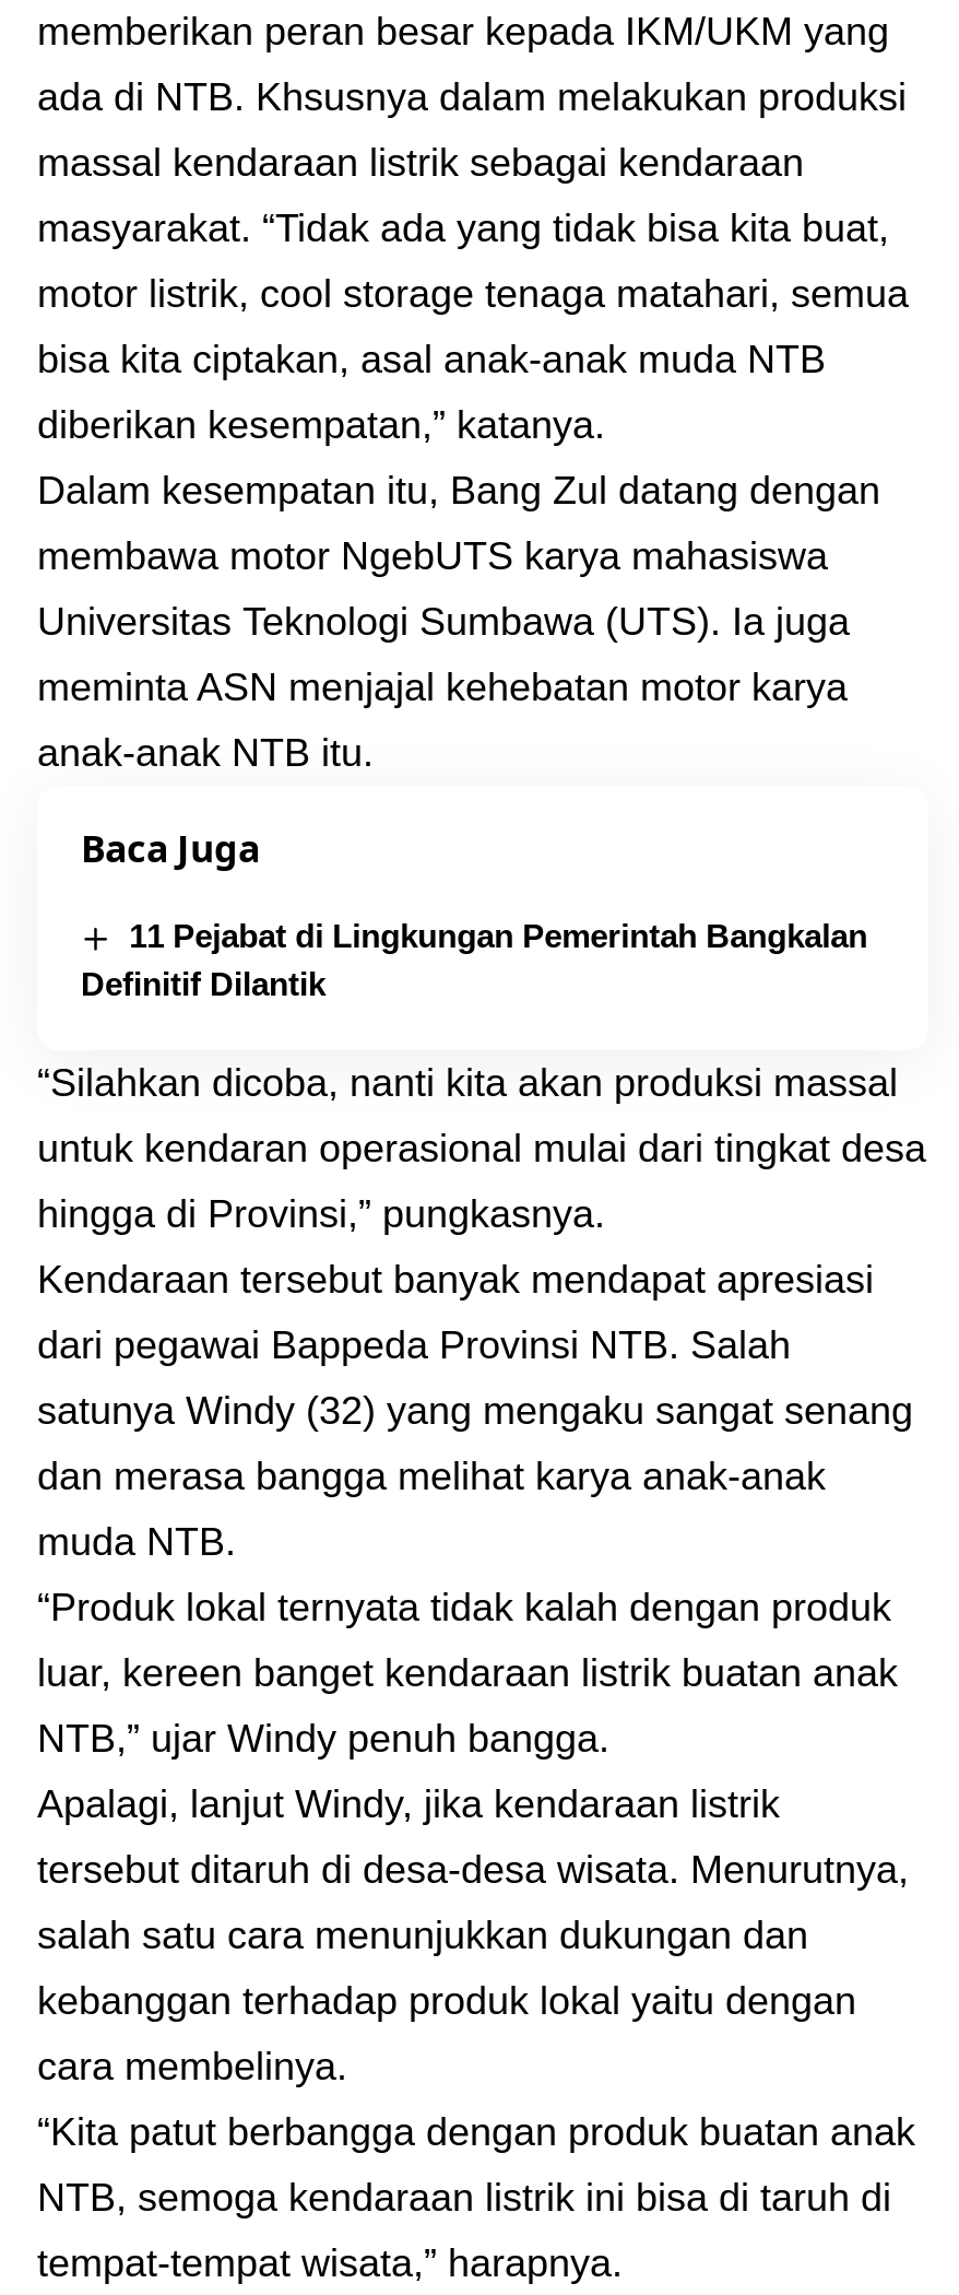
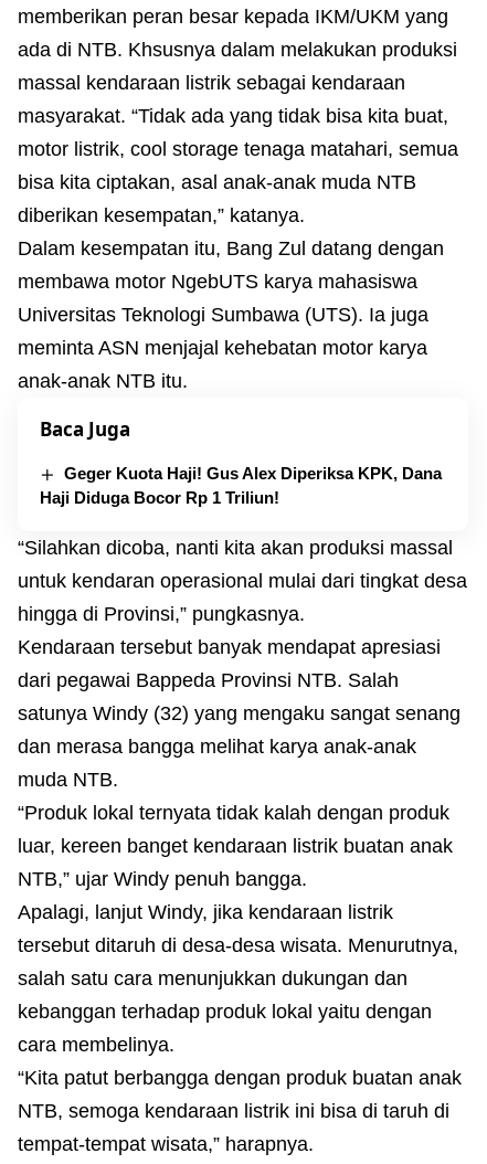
[81,917,867,1002] 11 Pejabat di Lingkungan Pemerintah Bangkalan | Definitif Dilantik -> [40,464,442,507] Geger Kuota Haji! Gus Alex Diperiksa KPK, Dana | Haji Diduga Bocor Rp 1 Triliun!

